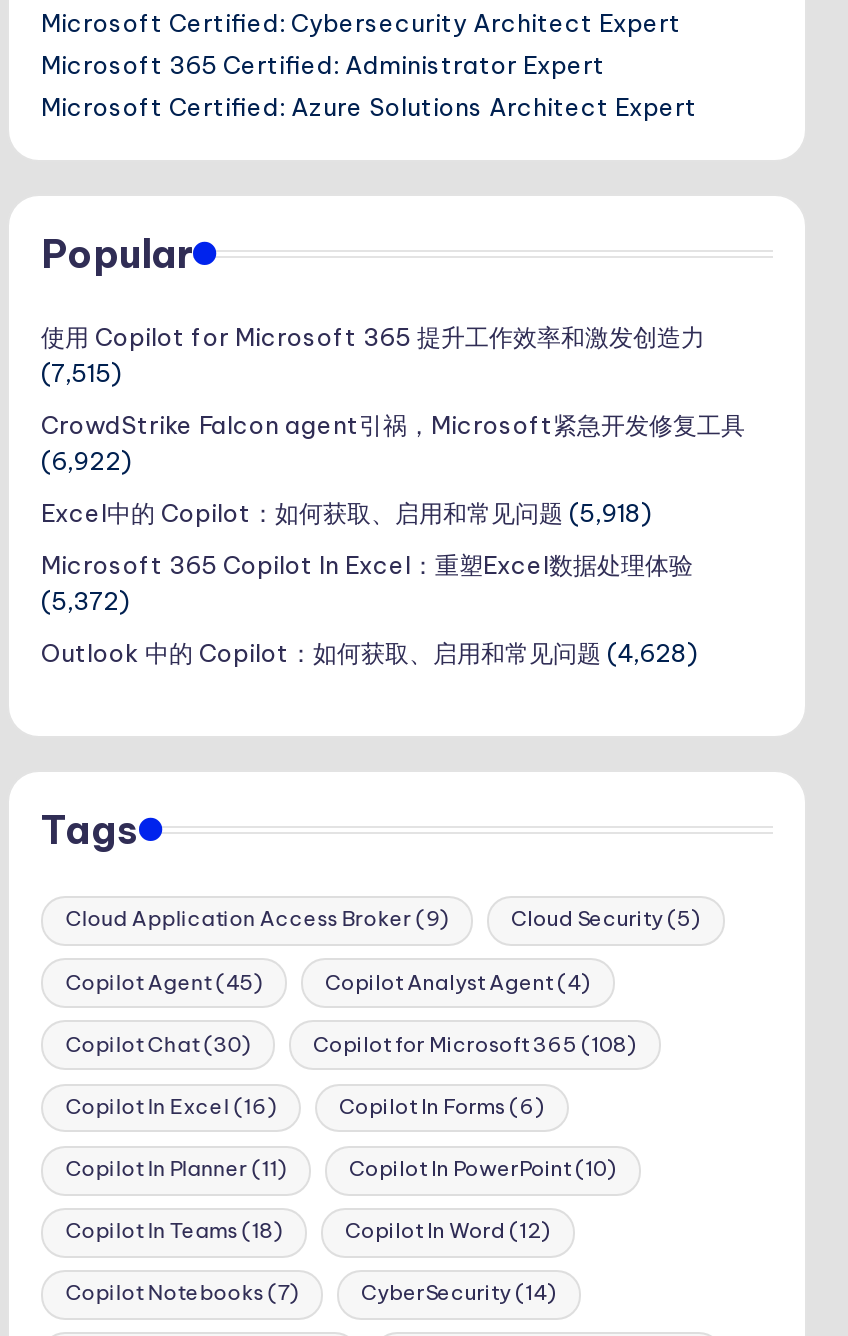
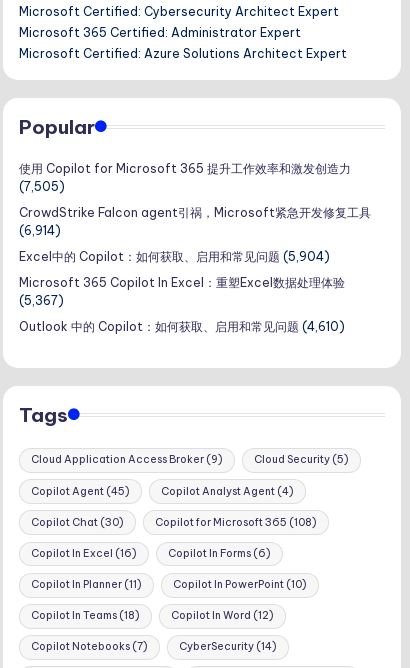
[41,358,123,388] (7,515) -> [19,179,65,194] (7,505)
[41,446,133,476] (6,922) -> [19,223,61,238] (6,914)
[41,498,653,528] Excel中的 Copilot：如何获取、启用和常见问题 (5,918) -> [19,249,330,264] Excel中的 Copilot：如何获取、启用和常见问题 (5,904)
[41,586,131,616] (5,372) -> [19,293,64,308] (5,367)
[41,638,699,668] Outlook 中的 Copilot：如何获取、启用和常见问题 (4,628) -> [19,319,345,334] Outlook 中的 Copilot：如何获取、启用和常见问题 (4,610)

